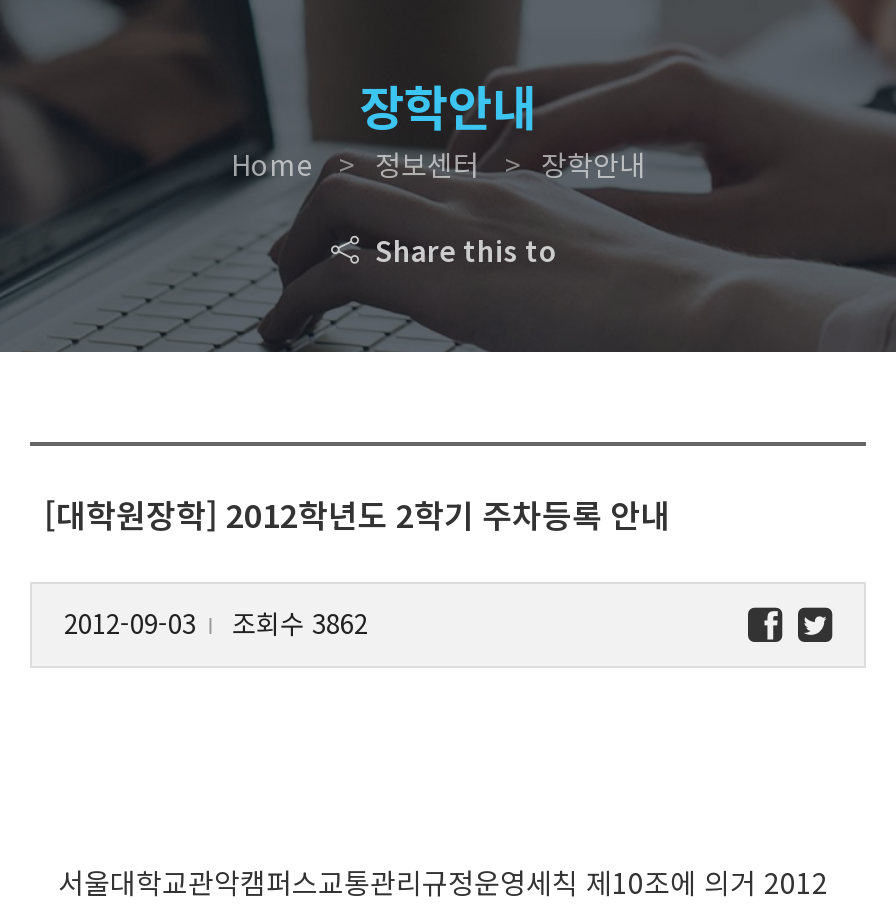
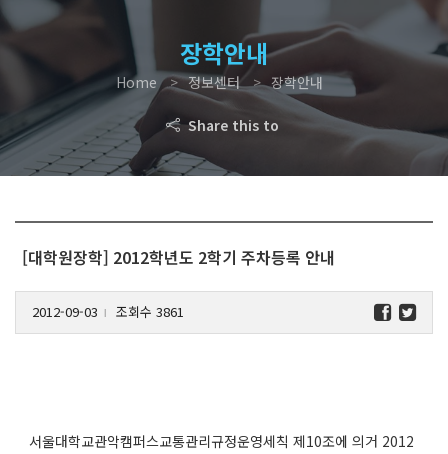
[64,603,368,641] 2012-09-03 조회수 3862 -> [32,302,184,321] 2012-09-03 조회수 3861

